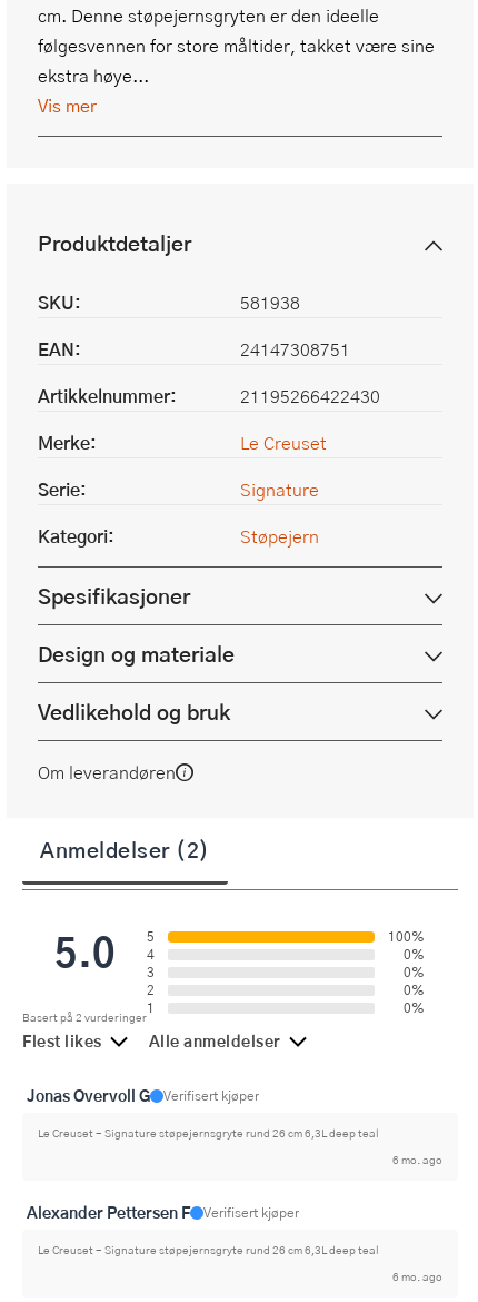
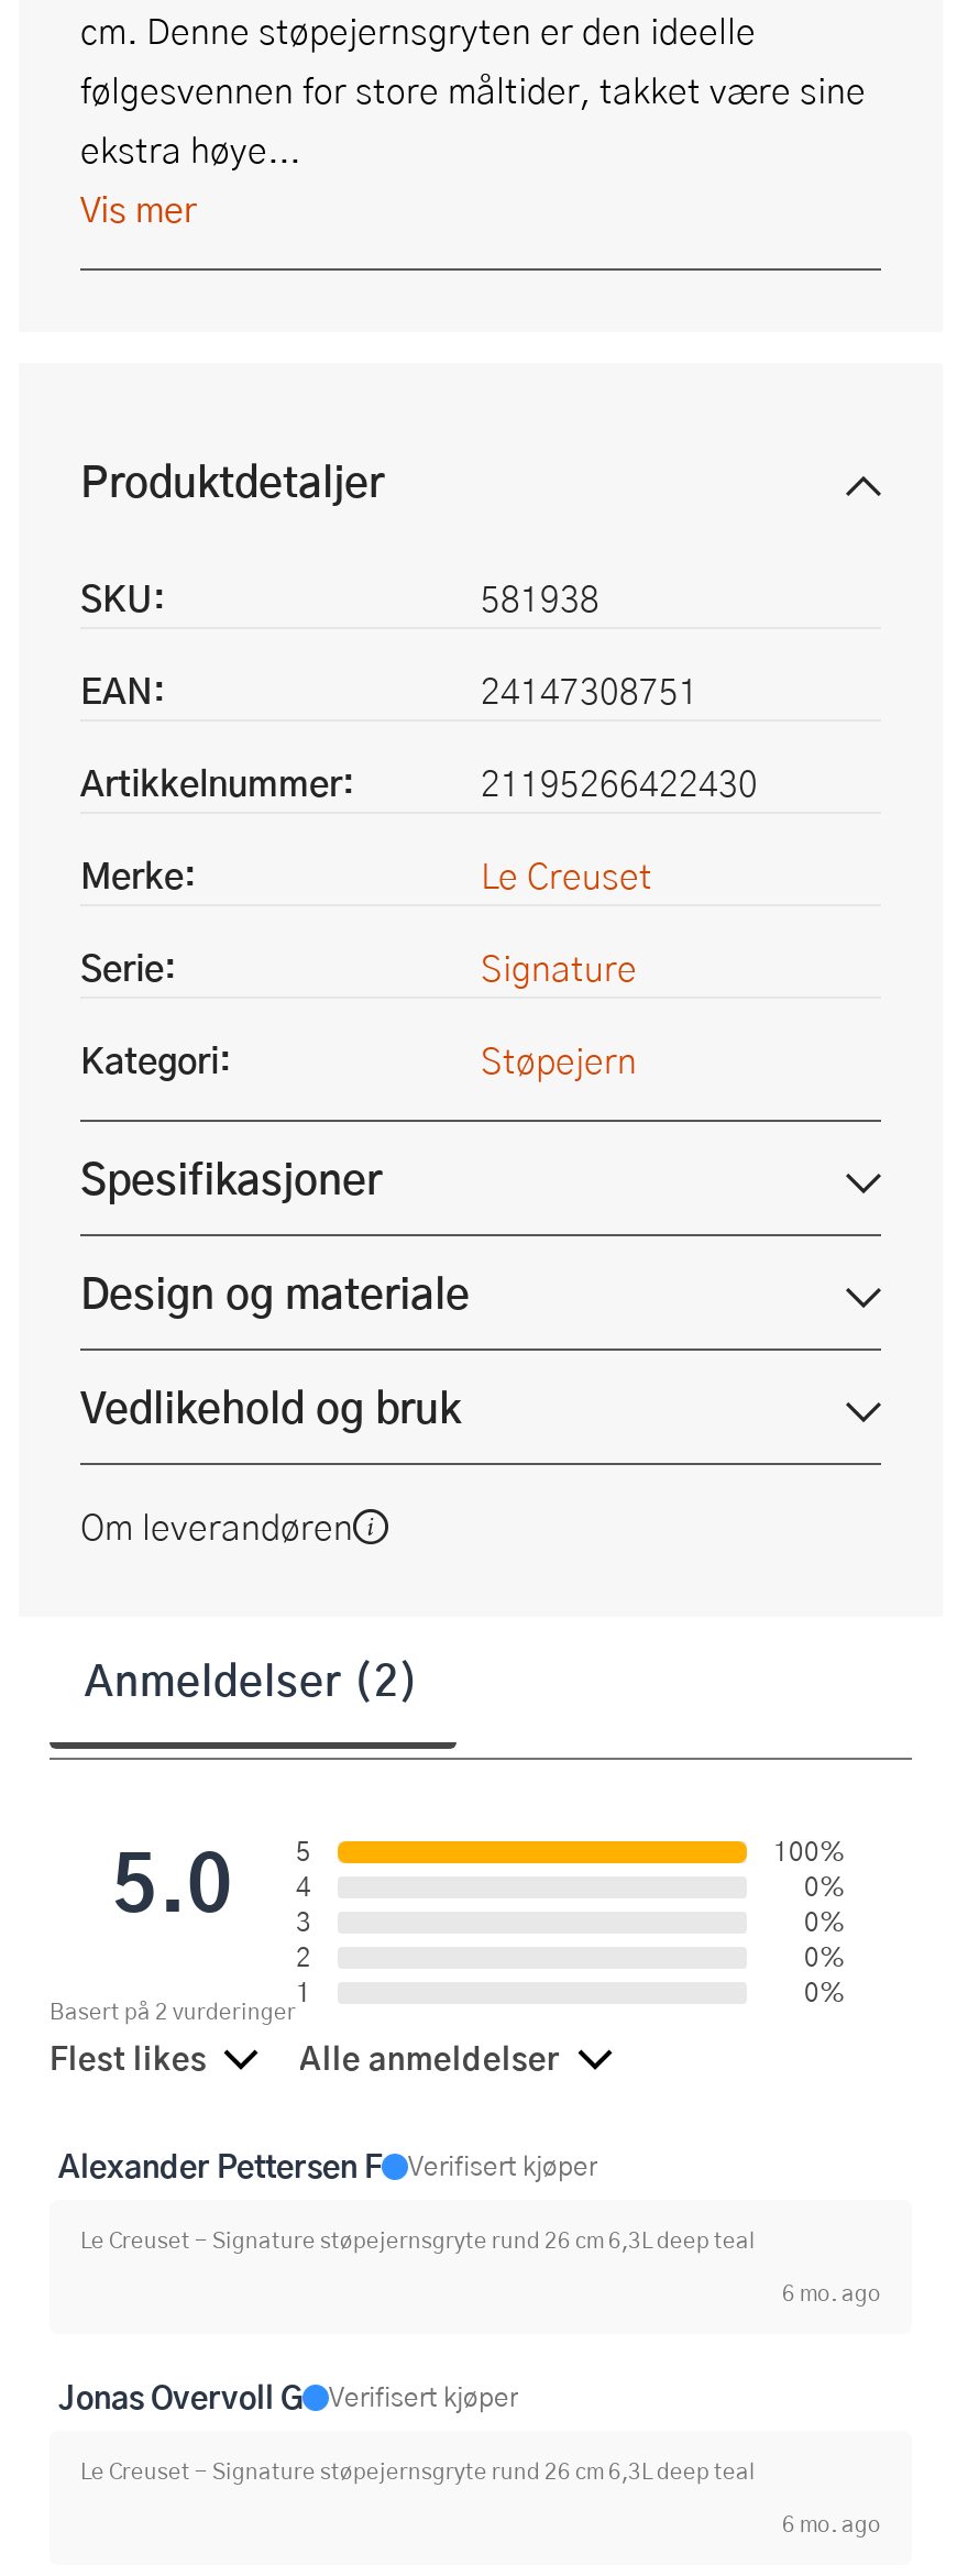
moved [27,1084,150,1107] -> [58,2374,302,2420]: Jonas Overvoll G
moved [27,1201,190,1224] -> [58,2143,382,2189]: Alexander Pettersen F

